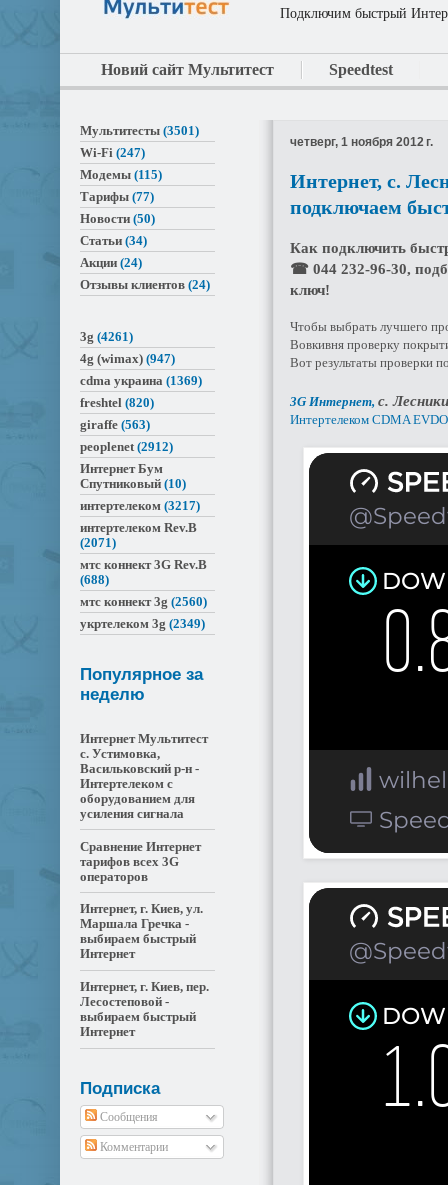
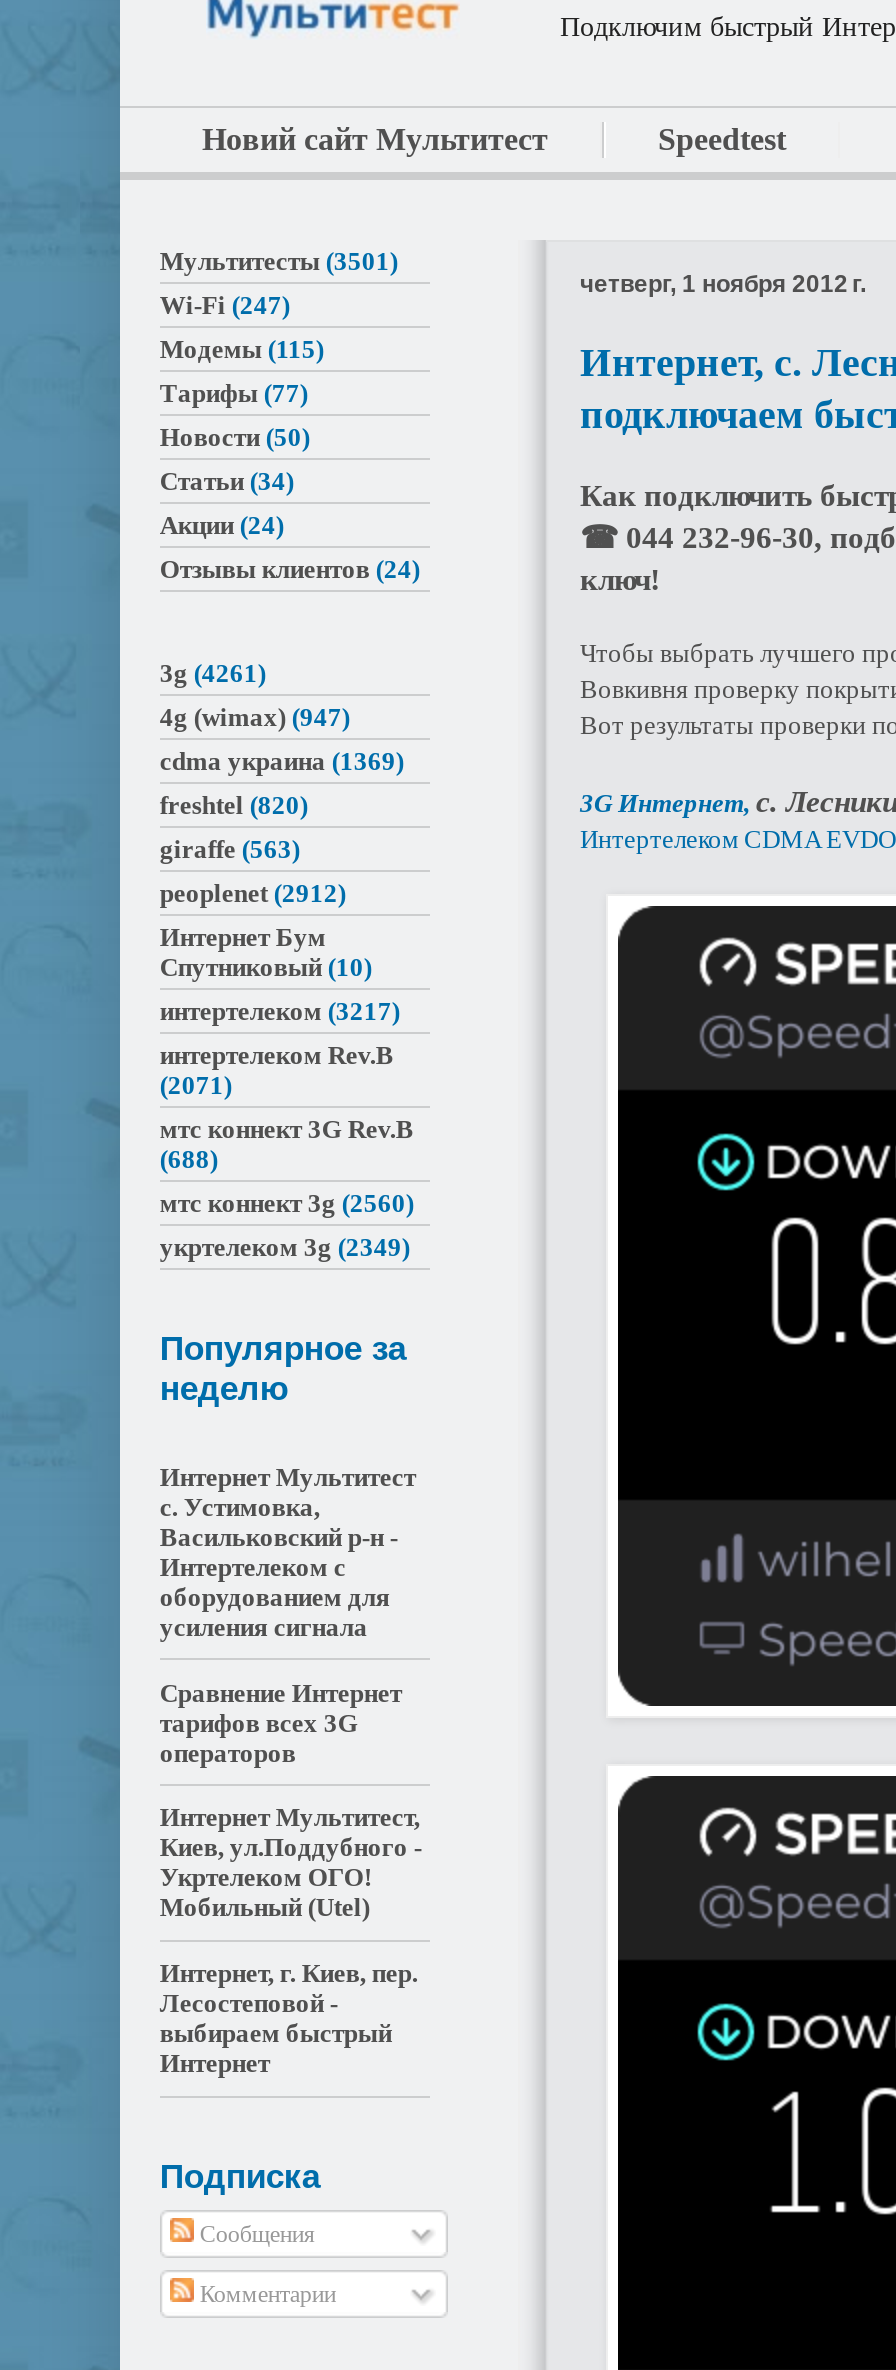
[80,901,203,961] Интернет, г. Киев, ул. | Маршала Гречка - | выбираем быстрый | Интернет -> [160,1803,422,1923] Интернет Мультитест, | Киев, ул.Поддубного - | Укртелеком ОГО! | Мобильный (Utel)

